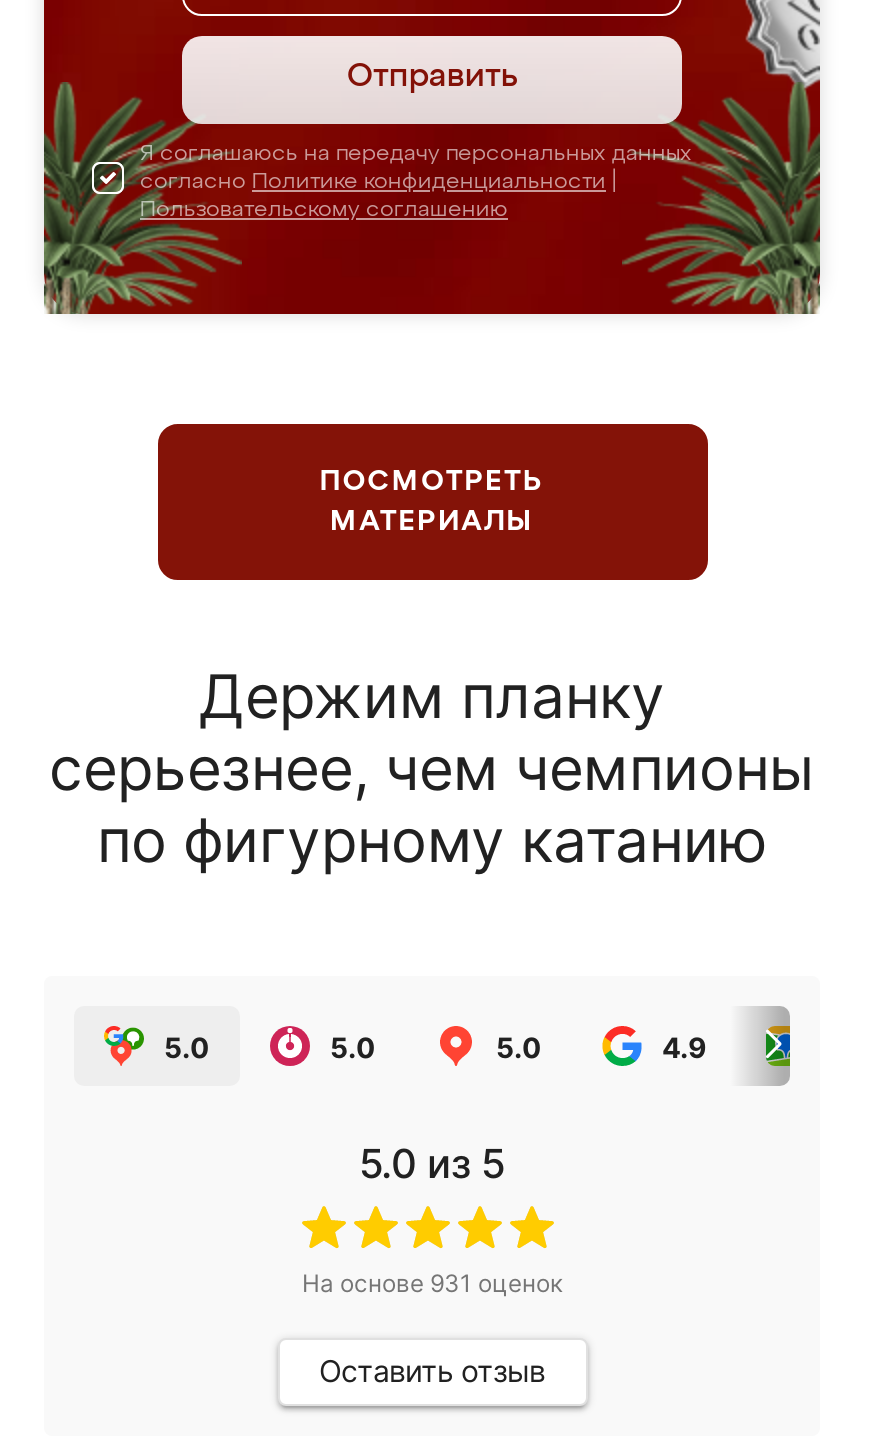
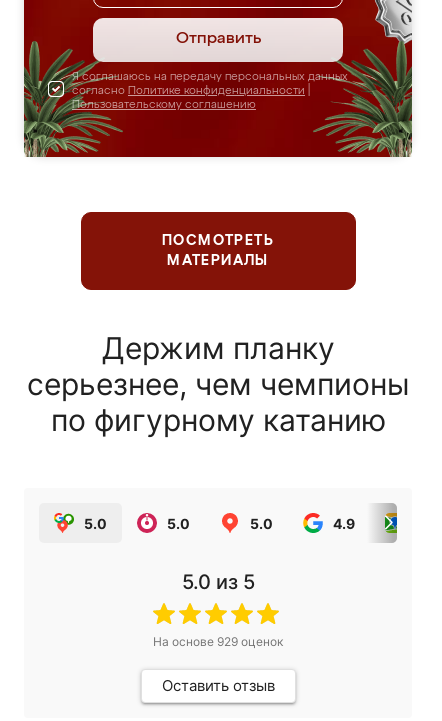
[302,1268,562,1298] На основе 931 оценок -> [153,634,283,649] На основе 929 оценок

